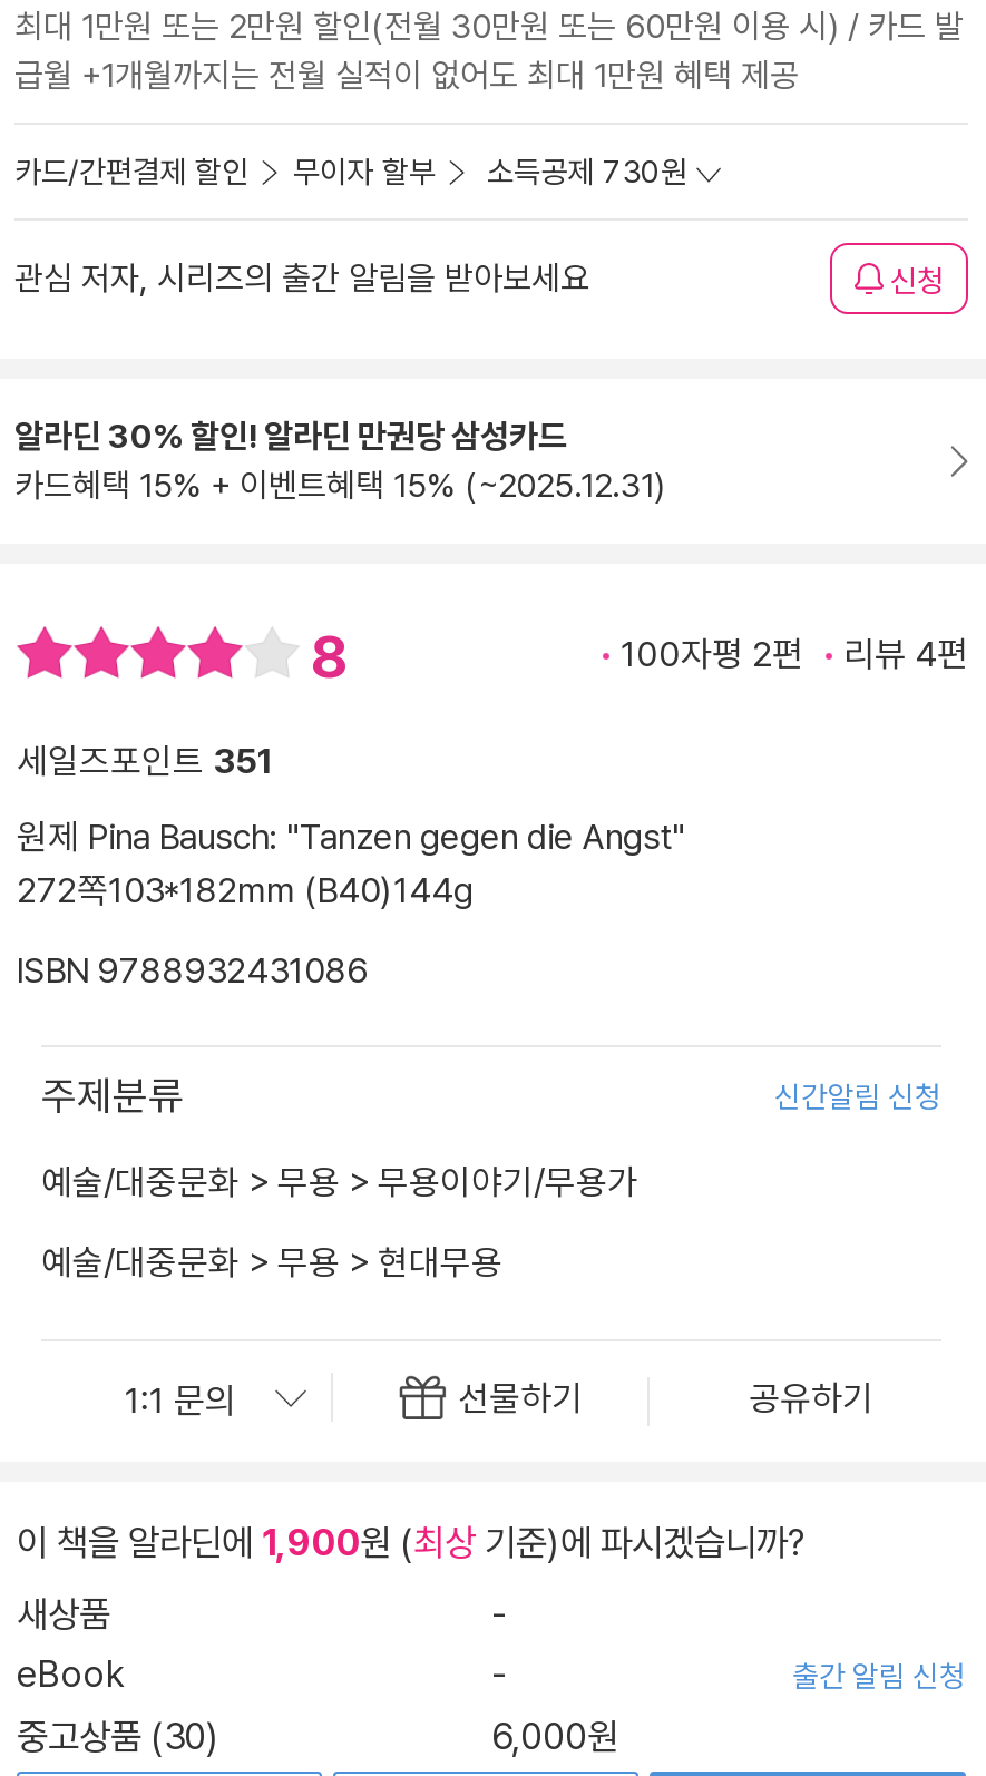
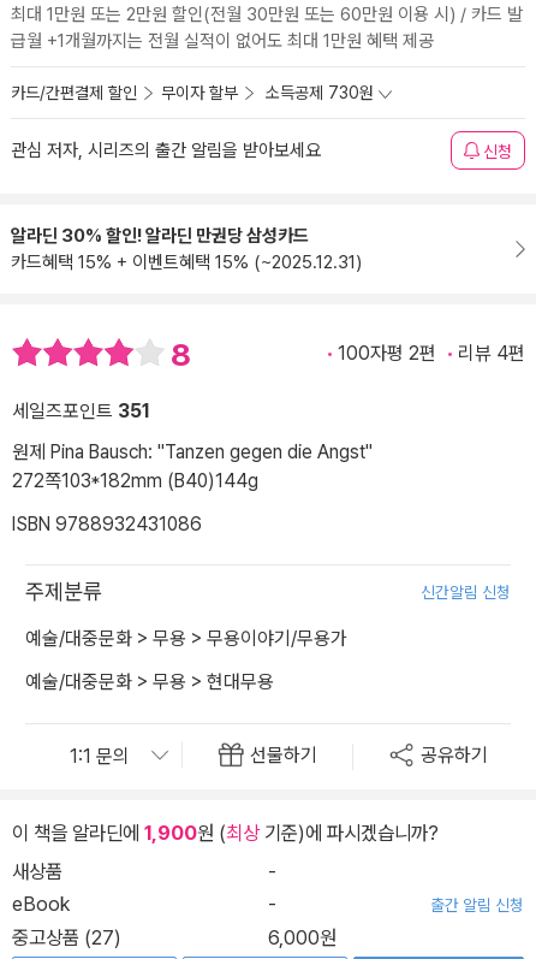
[17,1714,219,1759] 중고상품 (30) -> [12,926,121,950] 중고상품 (27)

